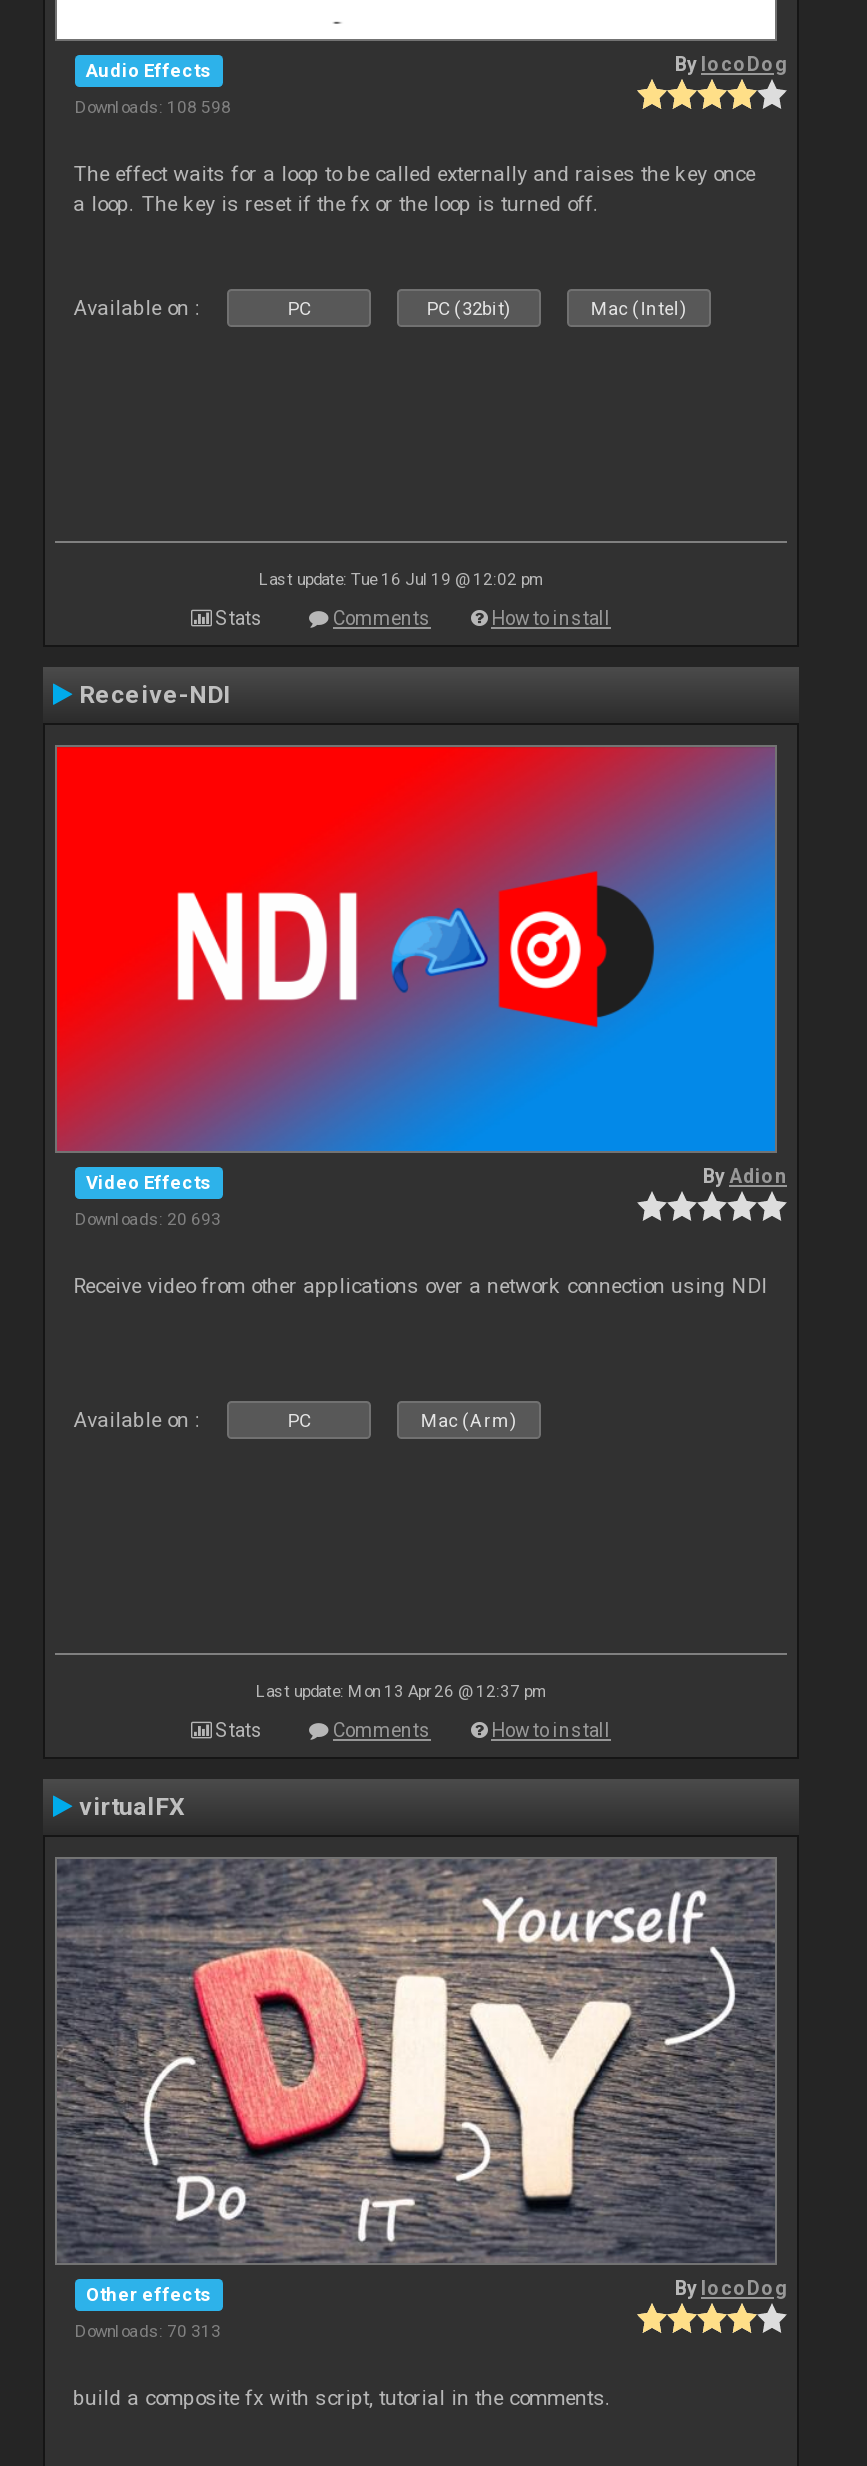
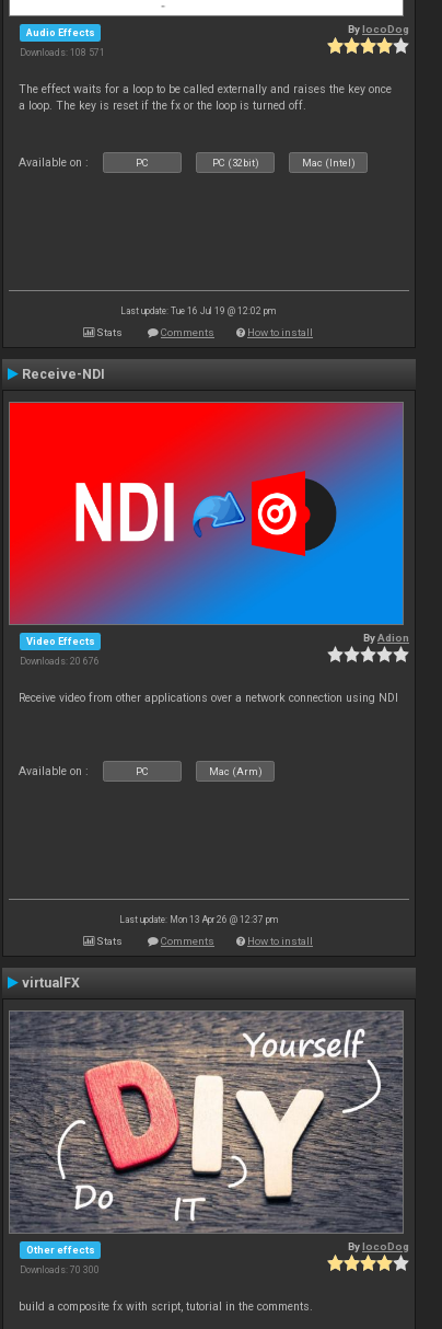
[75,96,231,116] Downloads: 108 598 -> [20,47,105,58] Downloads: 108 571
[75,1208,221,1228] Downloads: 20 693 -> [20,655,100,666] Downloads: 20 676
[75,2320,221,2340] Downloads: 70 313 -> [20,1264,100,1275] Downloads: 70 300

